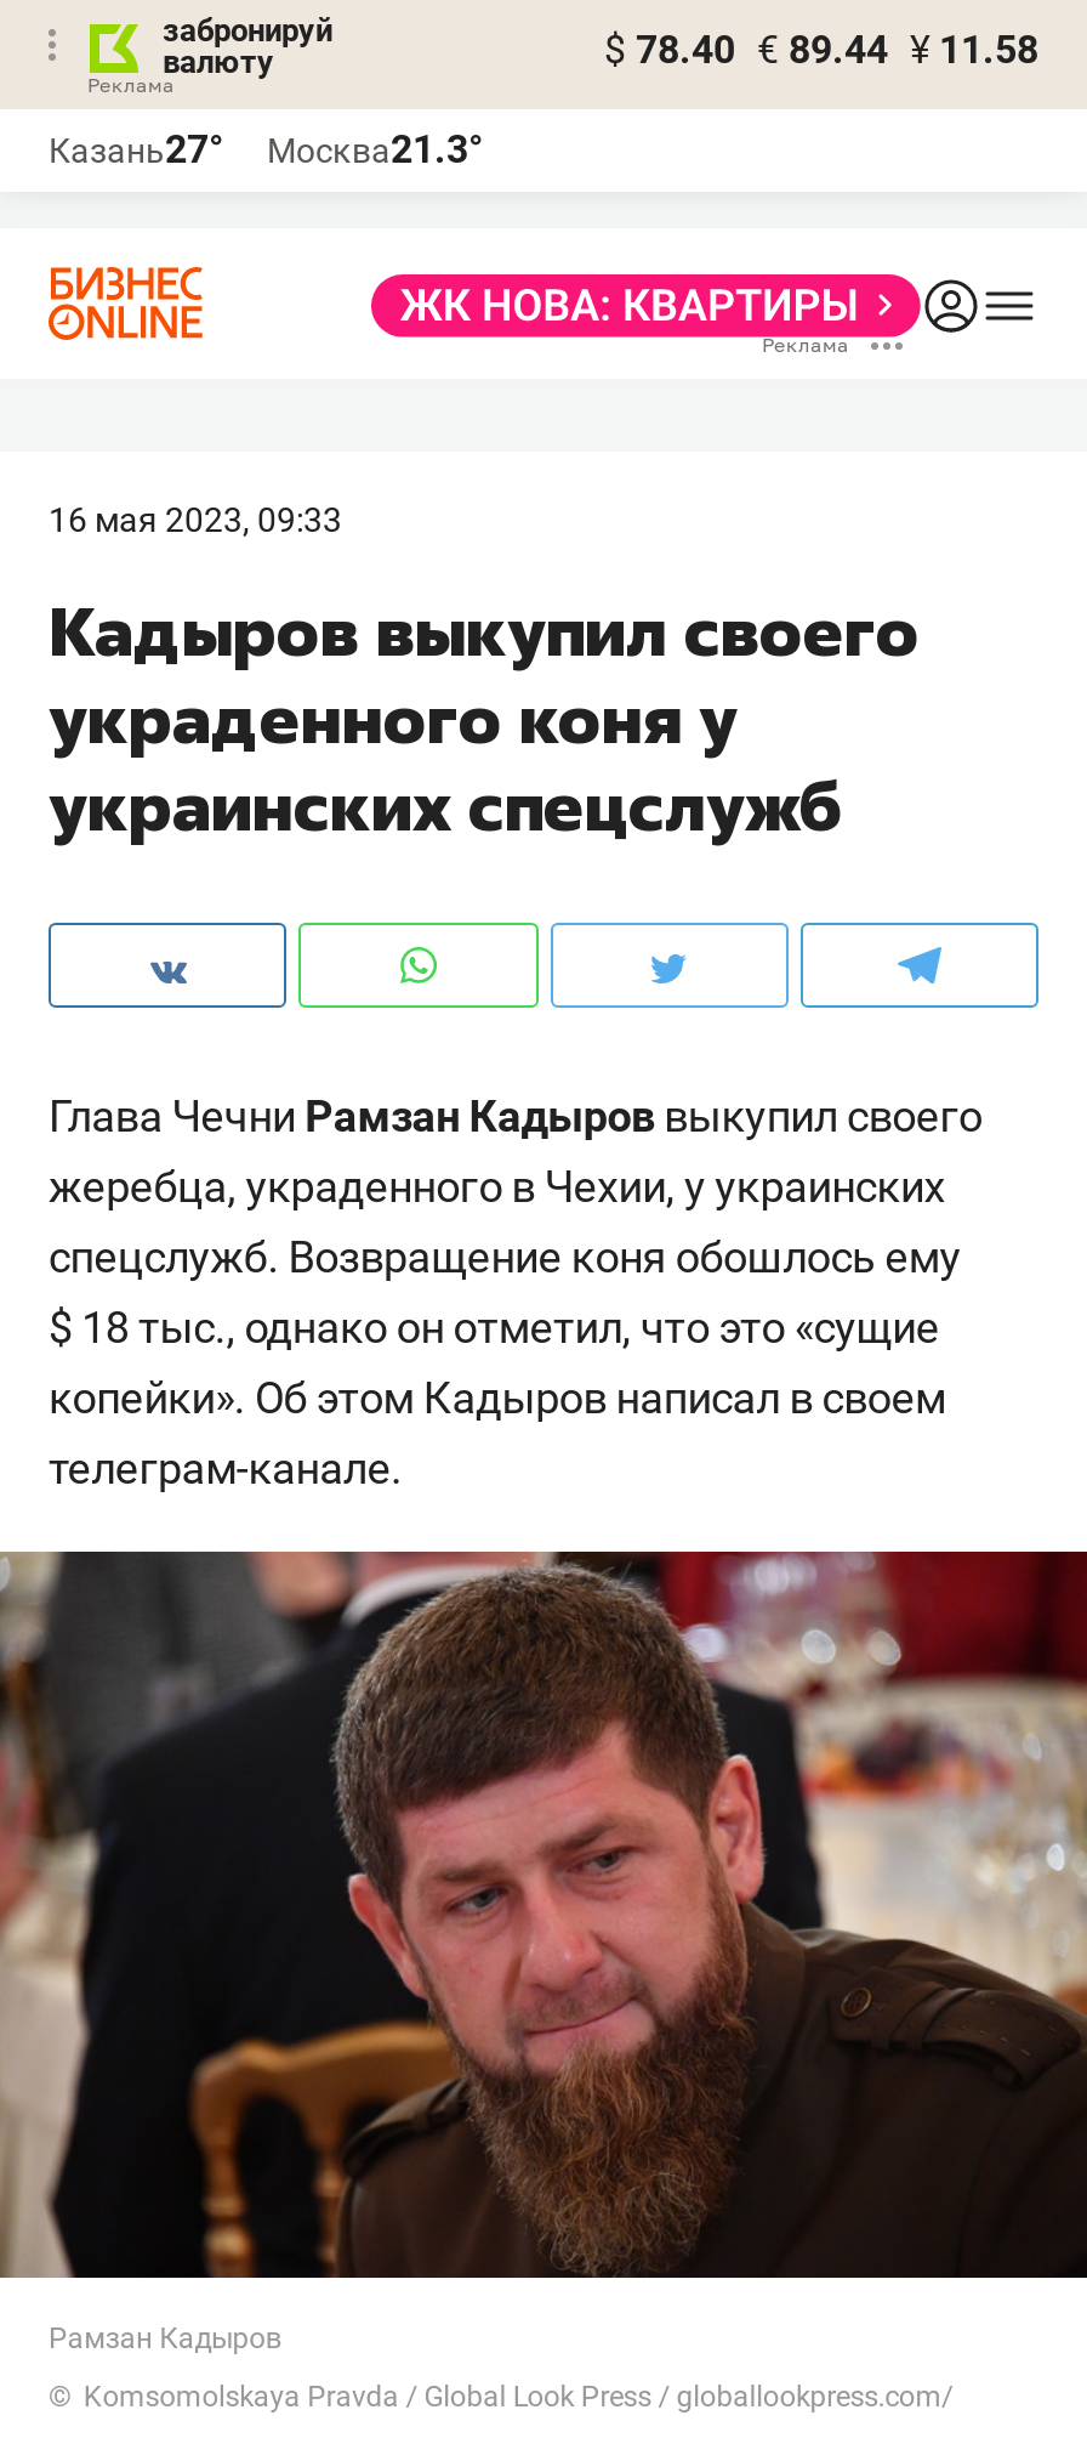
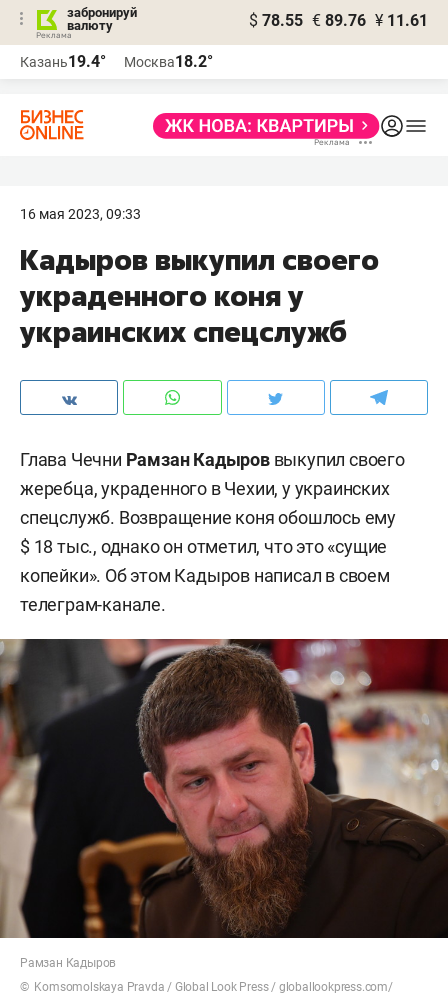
[604,27,1038,73] $ 78.40 € 89.44 ¥ 11.58 -> [249,11,428,30] $ 78.55 € 89.76 ¥ 11.61
[49,126,223,172] Казань27° -> [20,52,106,71] Казань19.4°
[267,126,483,172] Москва21.3° -> [124,52,213,71] Москва18.2°

